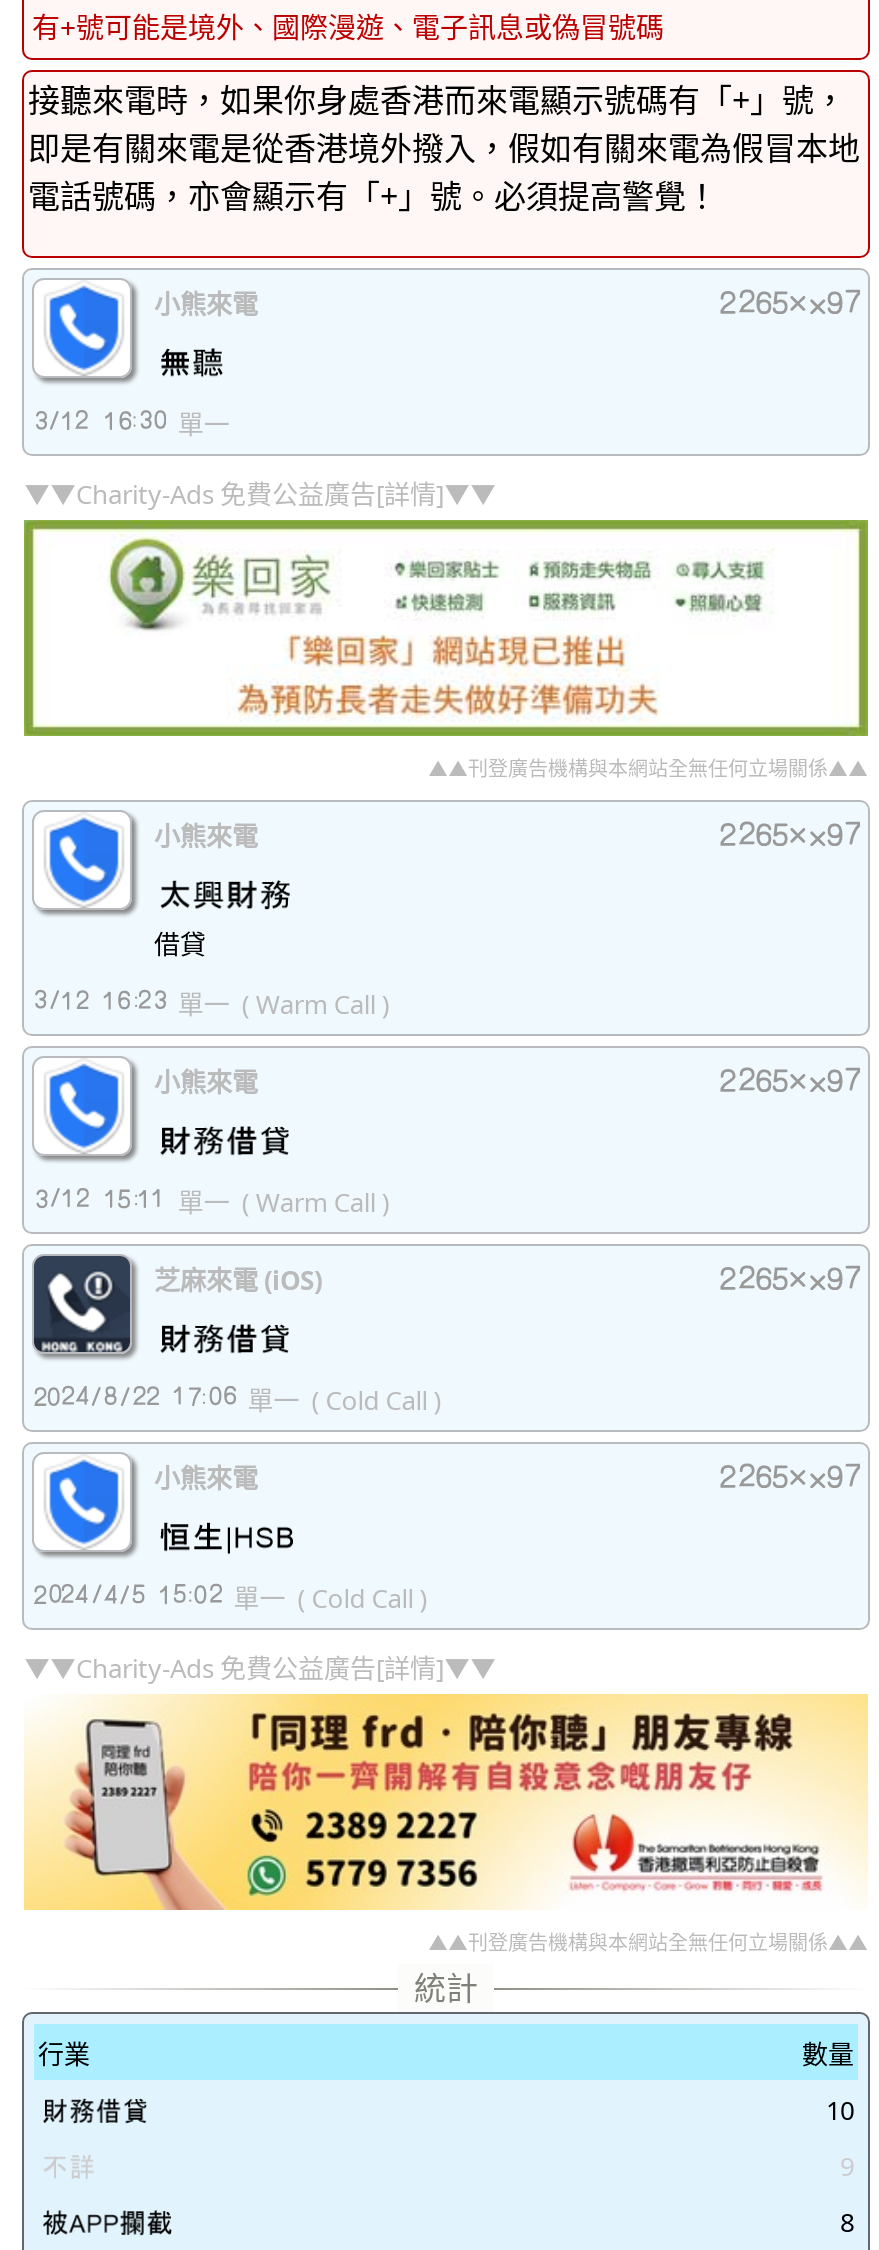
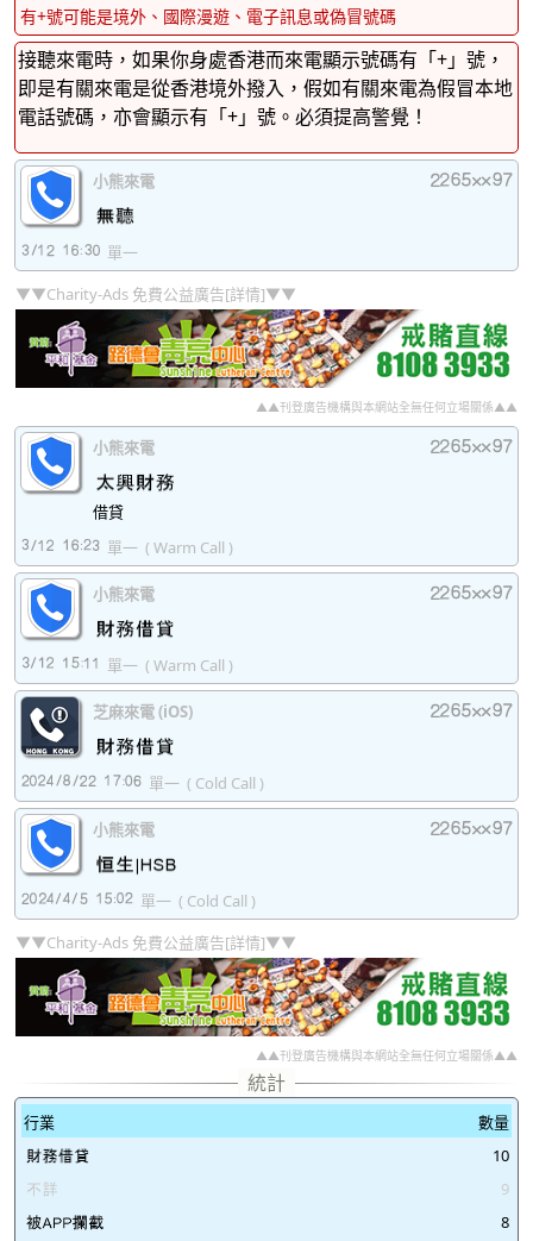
[22,518,870,738] [image] -> [14,308,518,389] [image]
[24,1692,870,1912] [image] -> [14,957,516,1038] [image]

